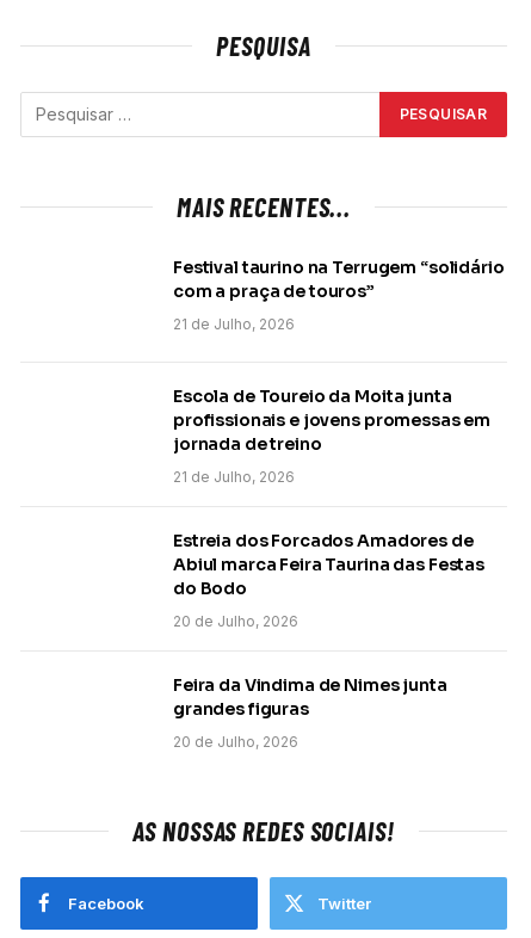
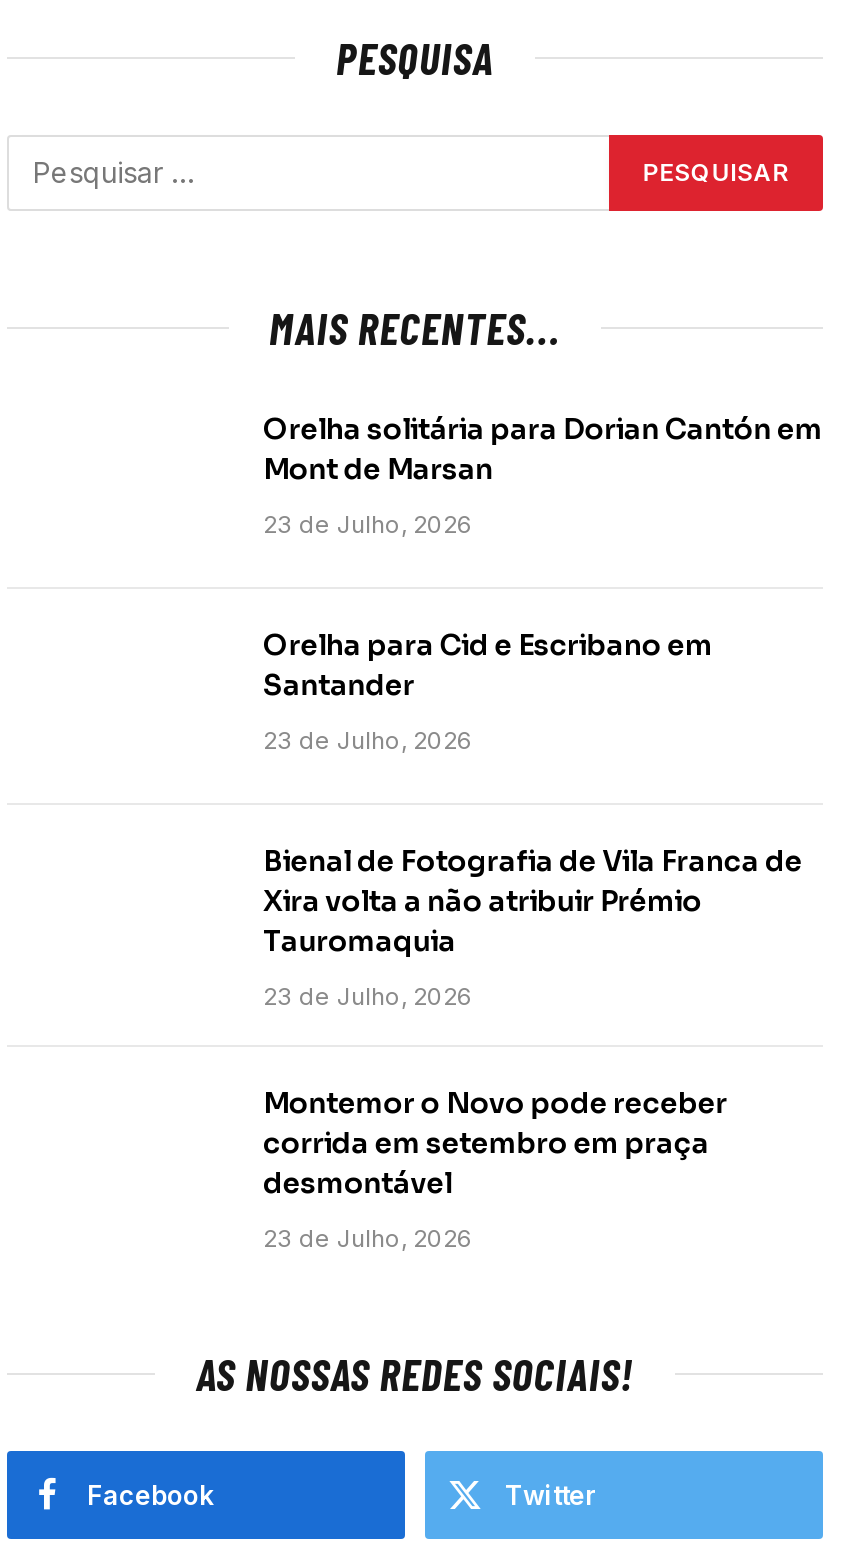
[173,256,504,302] Festival taurino na Terrugem “solidário | com a praça de touros” -> [263,410,822,486] Orelha solitária para Dorian Cantón em | Mont de Marsan
[173,315,295,333] 21 de Julho, 2026 -> [263,508,473,538] 23 de Julho, 2026
[173,385,491,454] Escola de Toureio da Moita junta | profissionais e jovens promessas em | jornada de treino -> [263,626,713,702] Orelha para Cid e Escribano em | Santander
[173,467,295,485] 21 de Julho, 2026 -> [263,724,473,754] 23 de Julho, 2026
[173,530,484,599] Estreia dos Forcados Amadores de | Abiul marca Feira Taurina das Festas | do Bodo -> [263,842,802,958] Bienal de Fotografia de Vila Franca de | Xira volta a não atribuir Prémio | Tauromaquia
[173,612,298,630] 20 de Julho, 2026 -> [263,980,473,1010] 23 de Julho, 2026
[173,674,447,719] Feira da Vindima de Nimes junta | grandes figuras -> [263,1084,727,1200] Montemor o Novo pode receber | corrida em setembro em praça | desmontável
[173,732,298,750] 20 de Julho, 2026 -> [263,1222,473,1252] 23 de Julho, 2026

